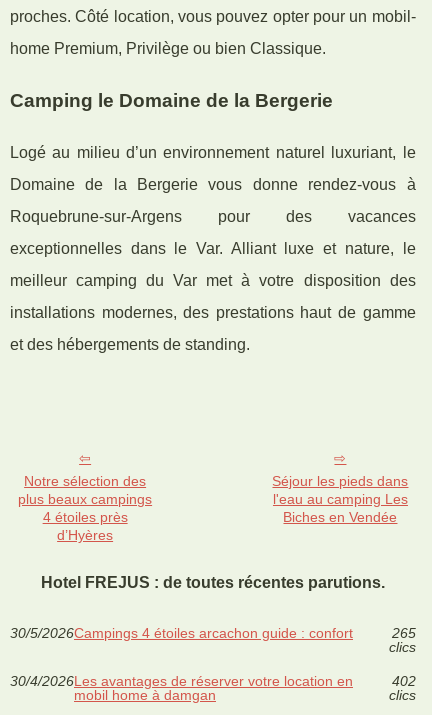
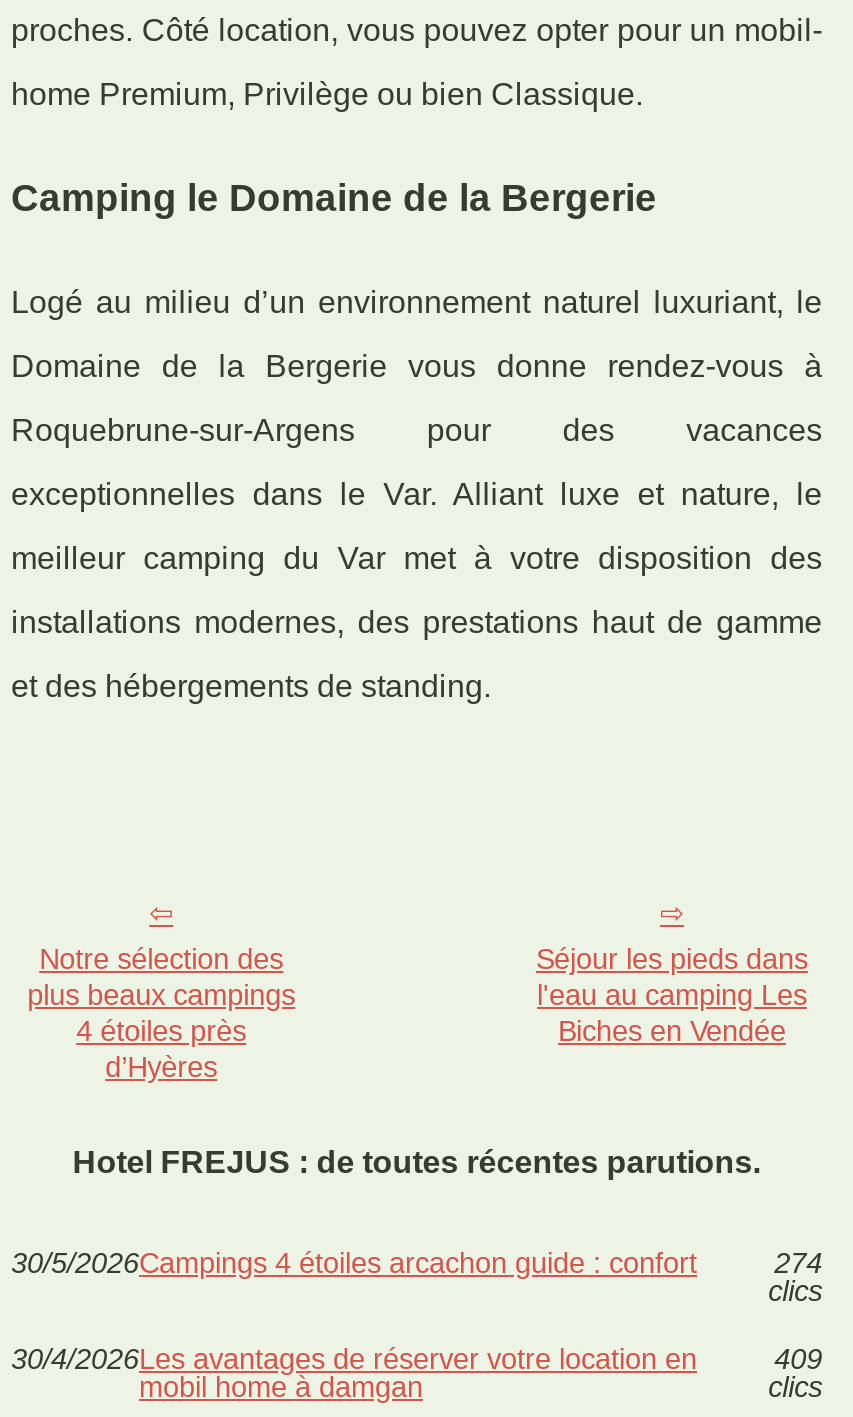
[392,625,416,641] 265 -> [774,1247,822,1279] 274
[392,673,416,689] 402 -> [774,1343,822,1375] 409

